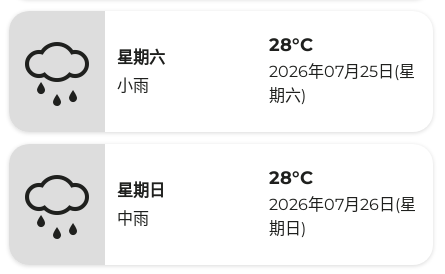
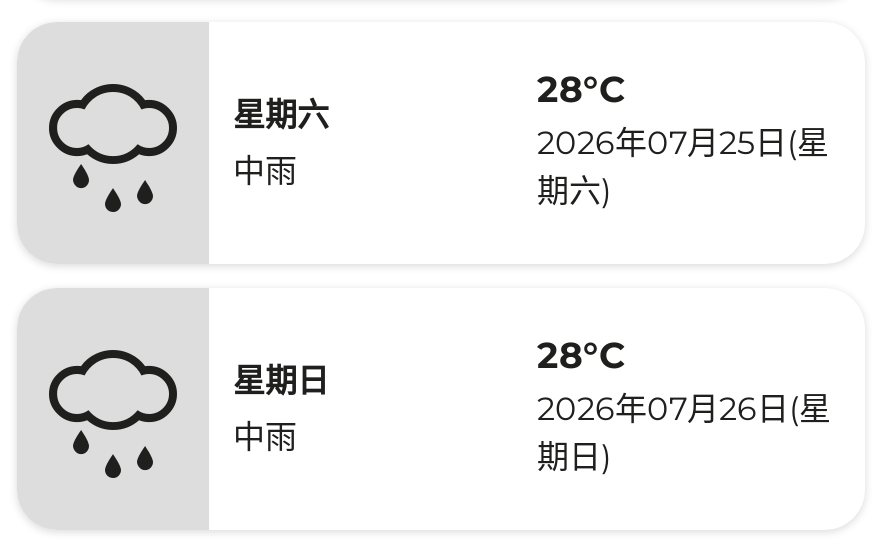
[117,75,149,94] 小雨 -> [233,151,297,189] 中雨

